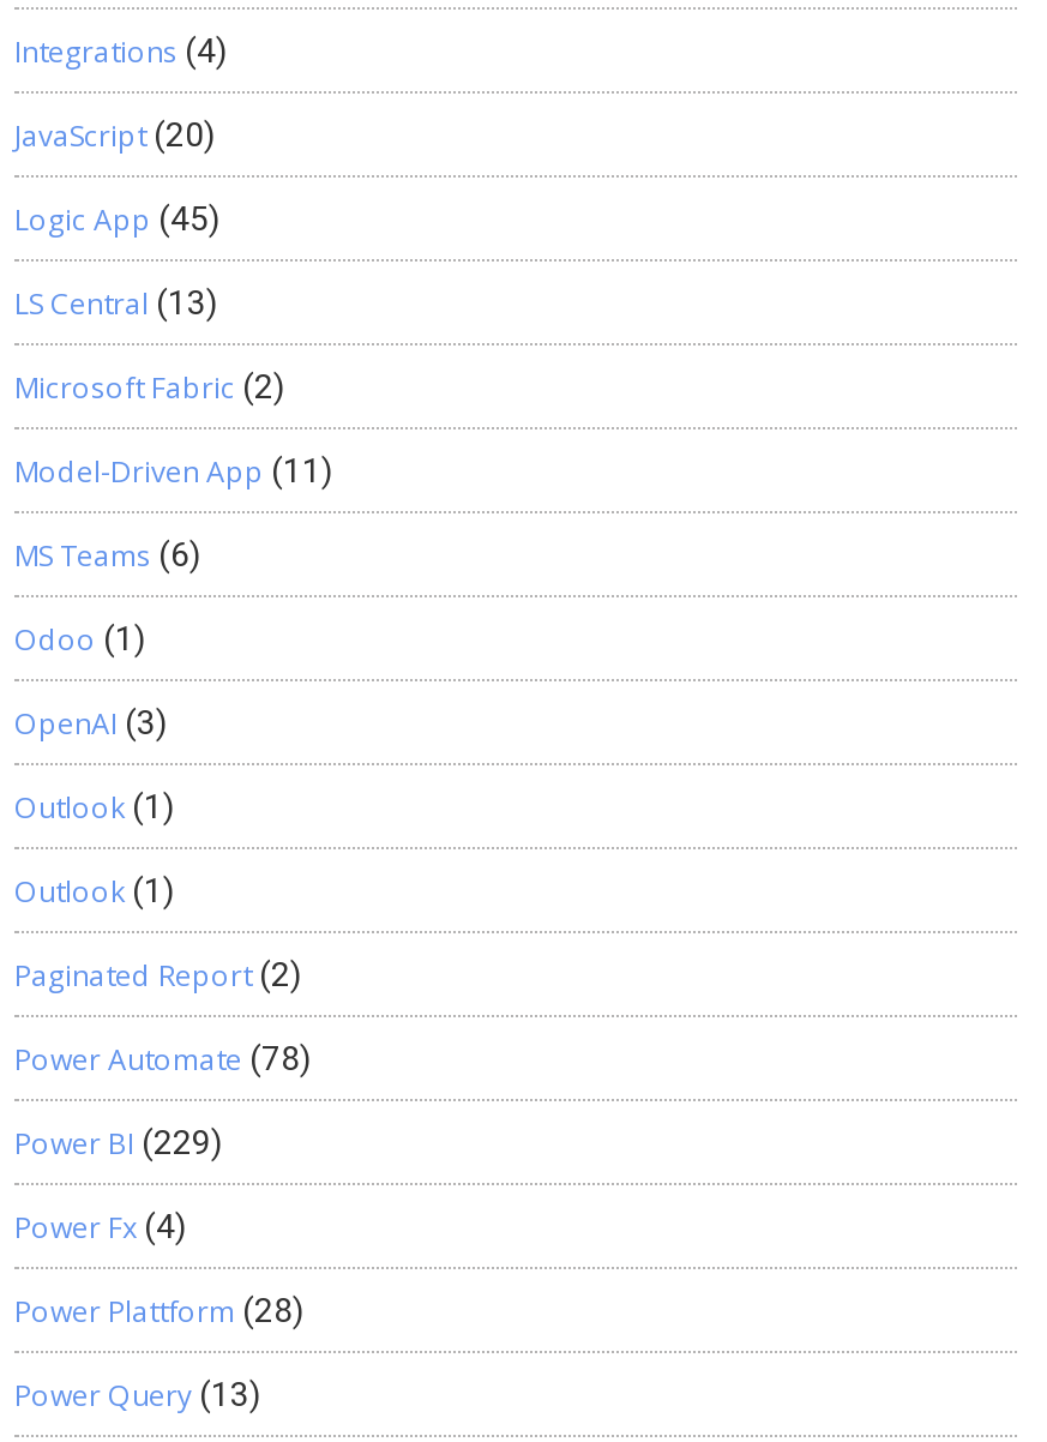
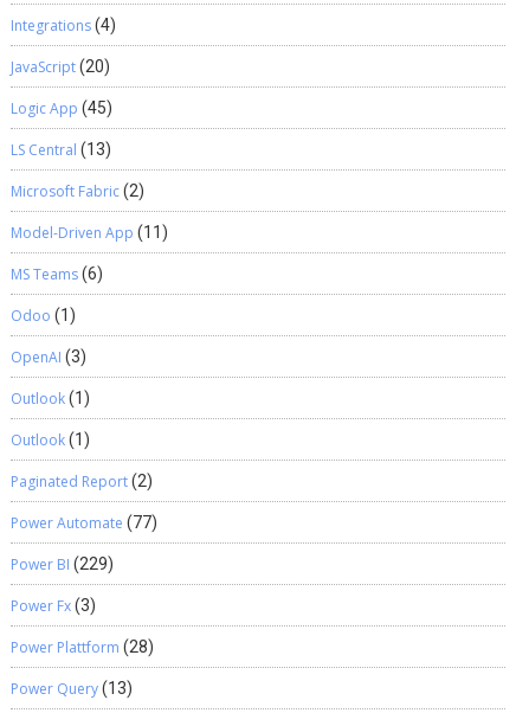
[14,1040,312,1081] Power Automate (78) -> [11,513,157,533] Power Automate (77)
[14,1208,187,1249] Power Fx (4) -> [11,596,96,616] Power Fx (3)

